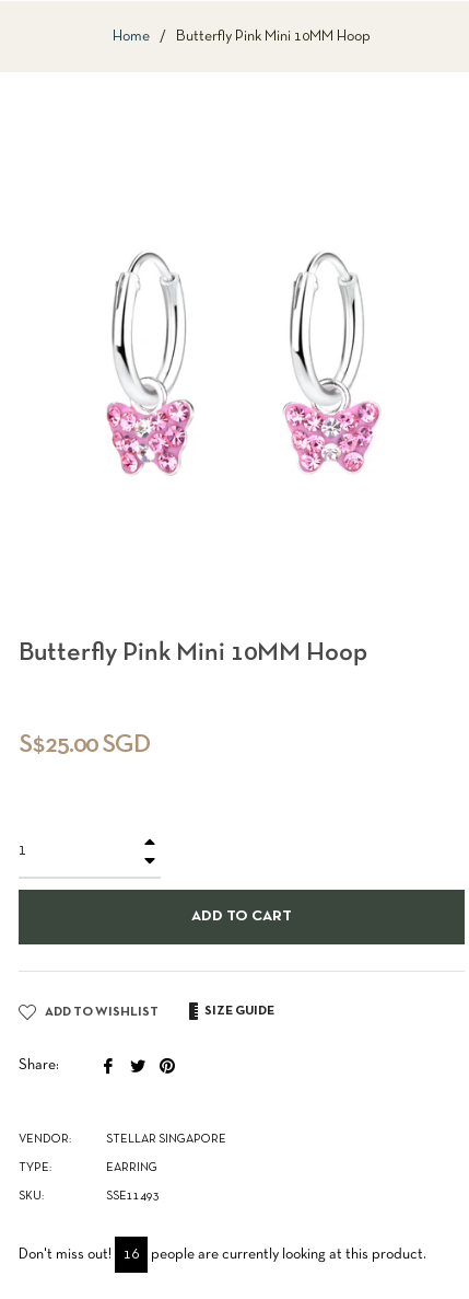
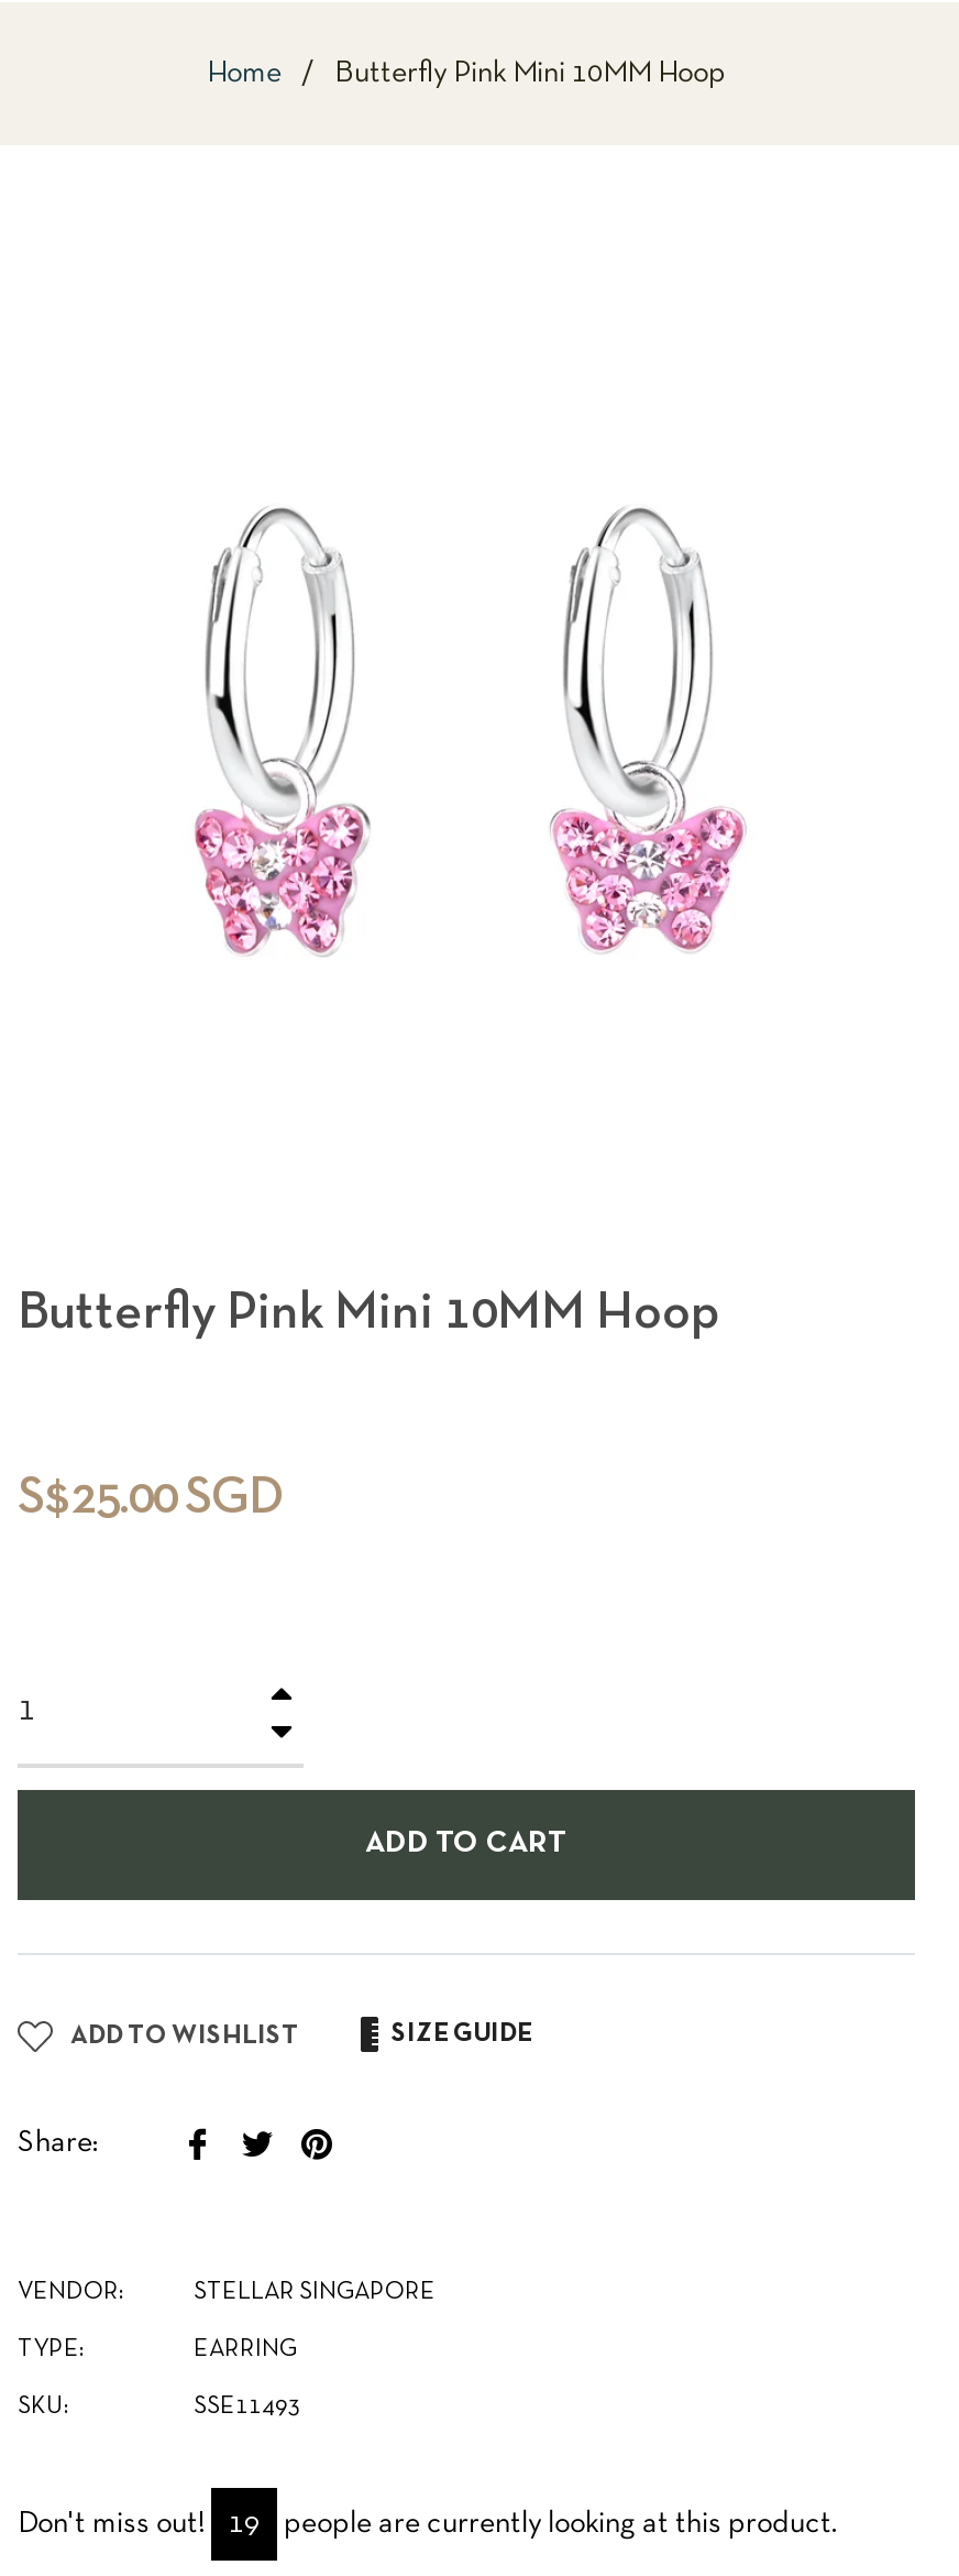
[19,1248,426,1262] Don't miss out! 16 people are currently looking at this product. -> [18,2510,838,2539] Don't miss out! 19 people are currently looking at this product.

